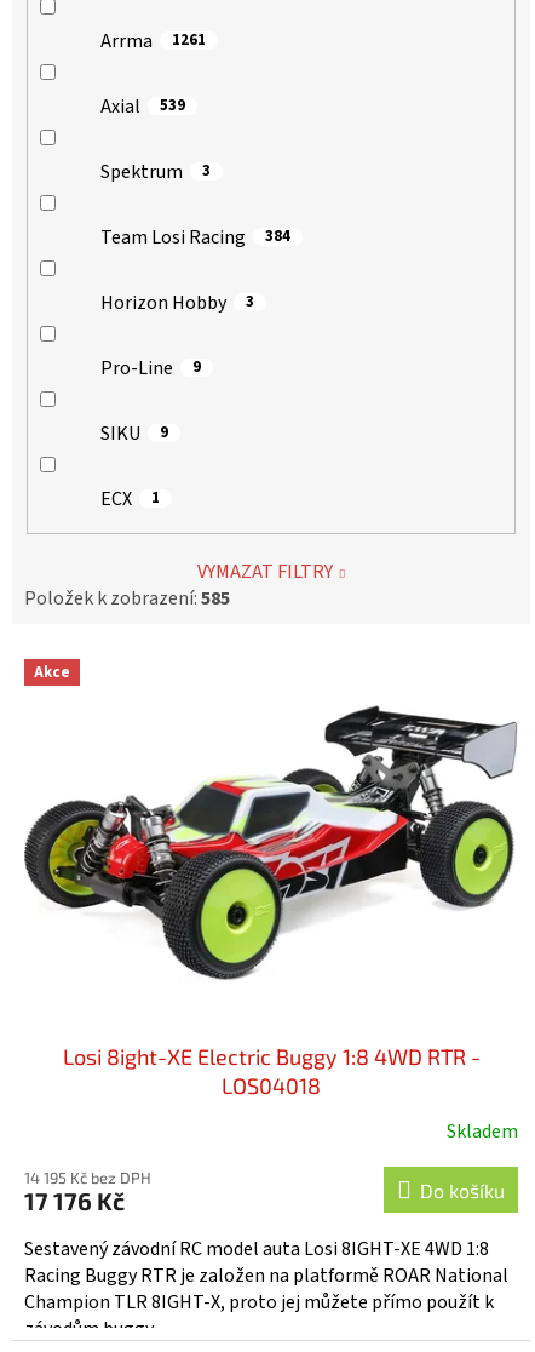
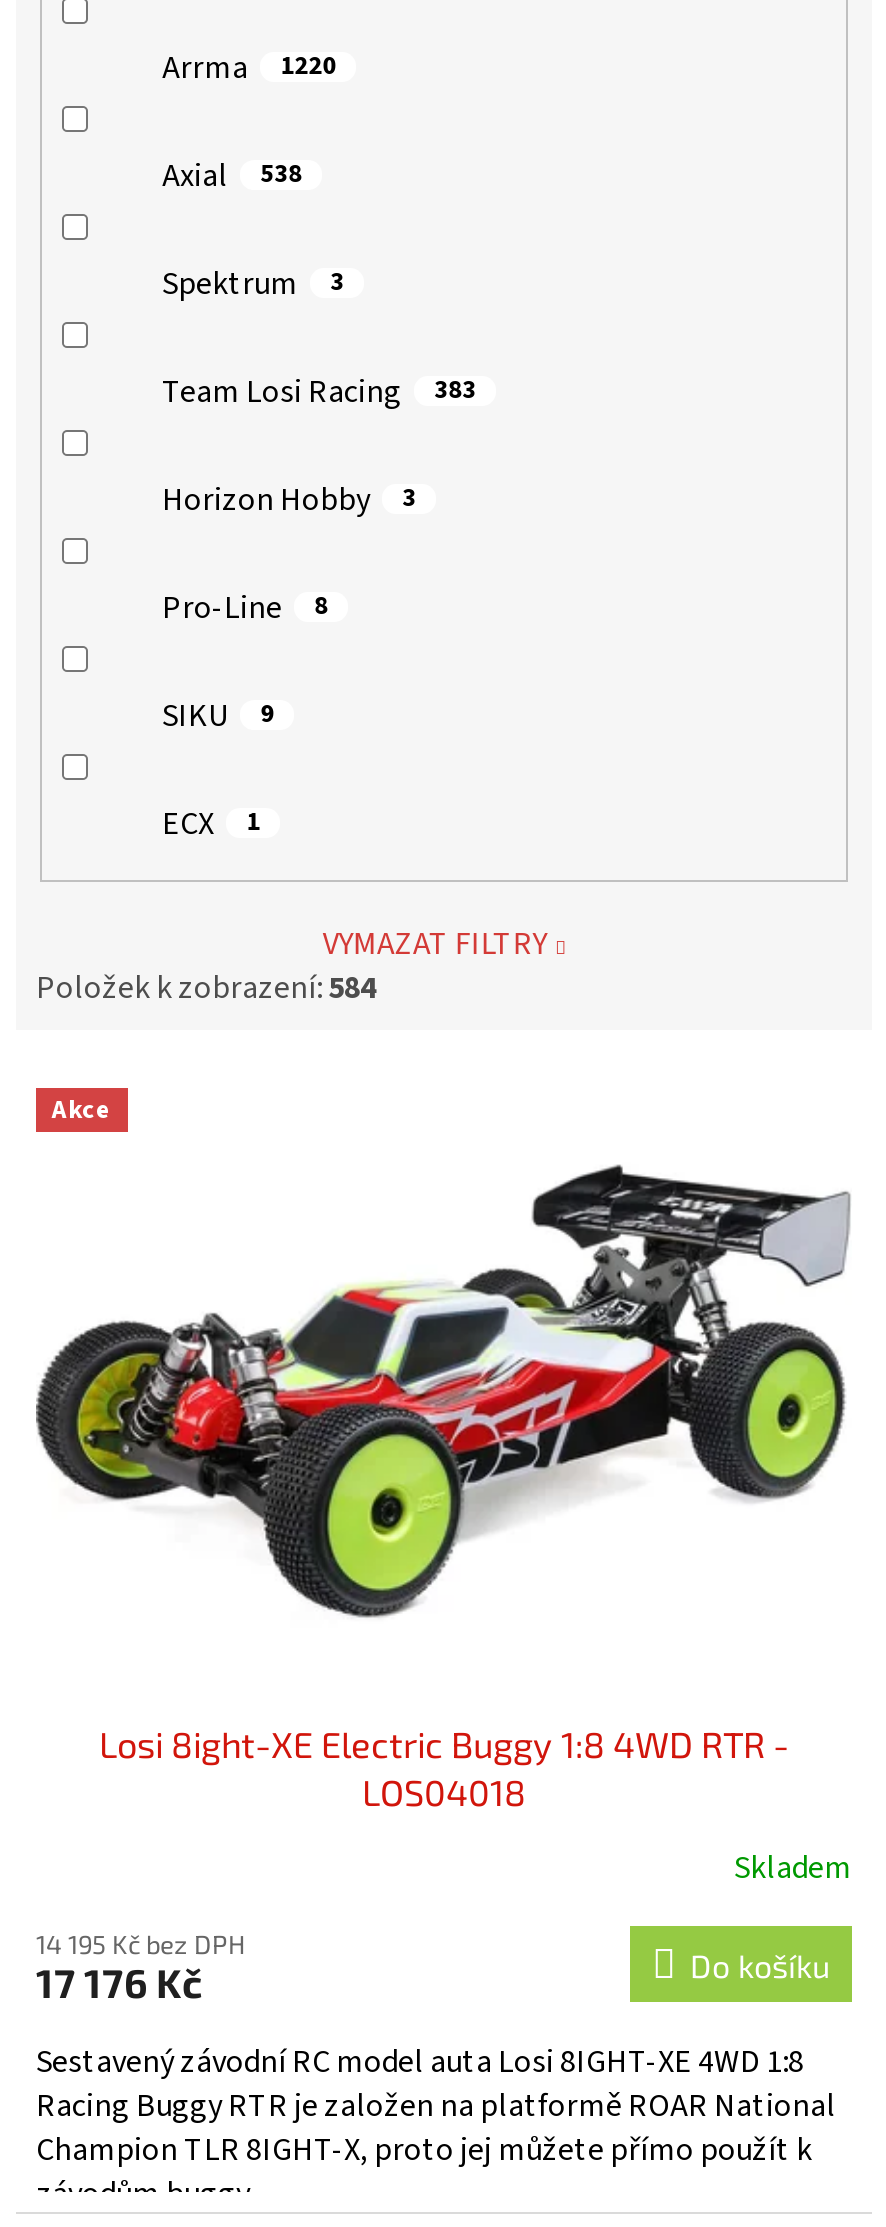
[100,28,206,54] Arrma 1261 -> [162,46,336,90] Arrma 1220
[100,93,185,120] Axial 539 -> [162,154,302,198] Axial 538
[100,224,291,251] Team Losi Racing 384 -> [162,370,476,414] Team Losi Racing 383
[100,355,201,381] Pro-Line 9 -> [162,586,328,630] Pro-Line 8
[24,585,230,612] Položek k zobrazení:585 -> [36,966,376,1010] Položek k zobrazení:584

